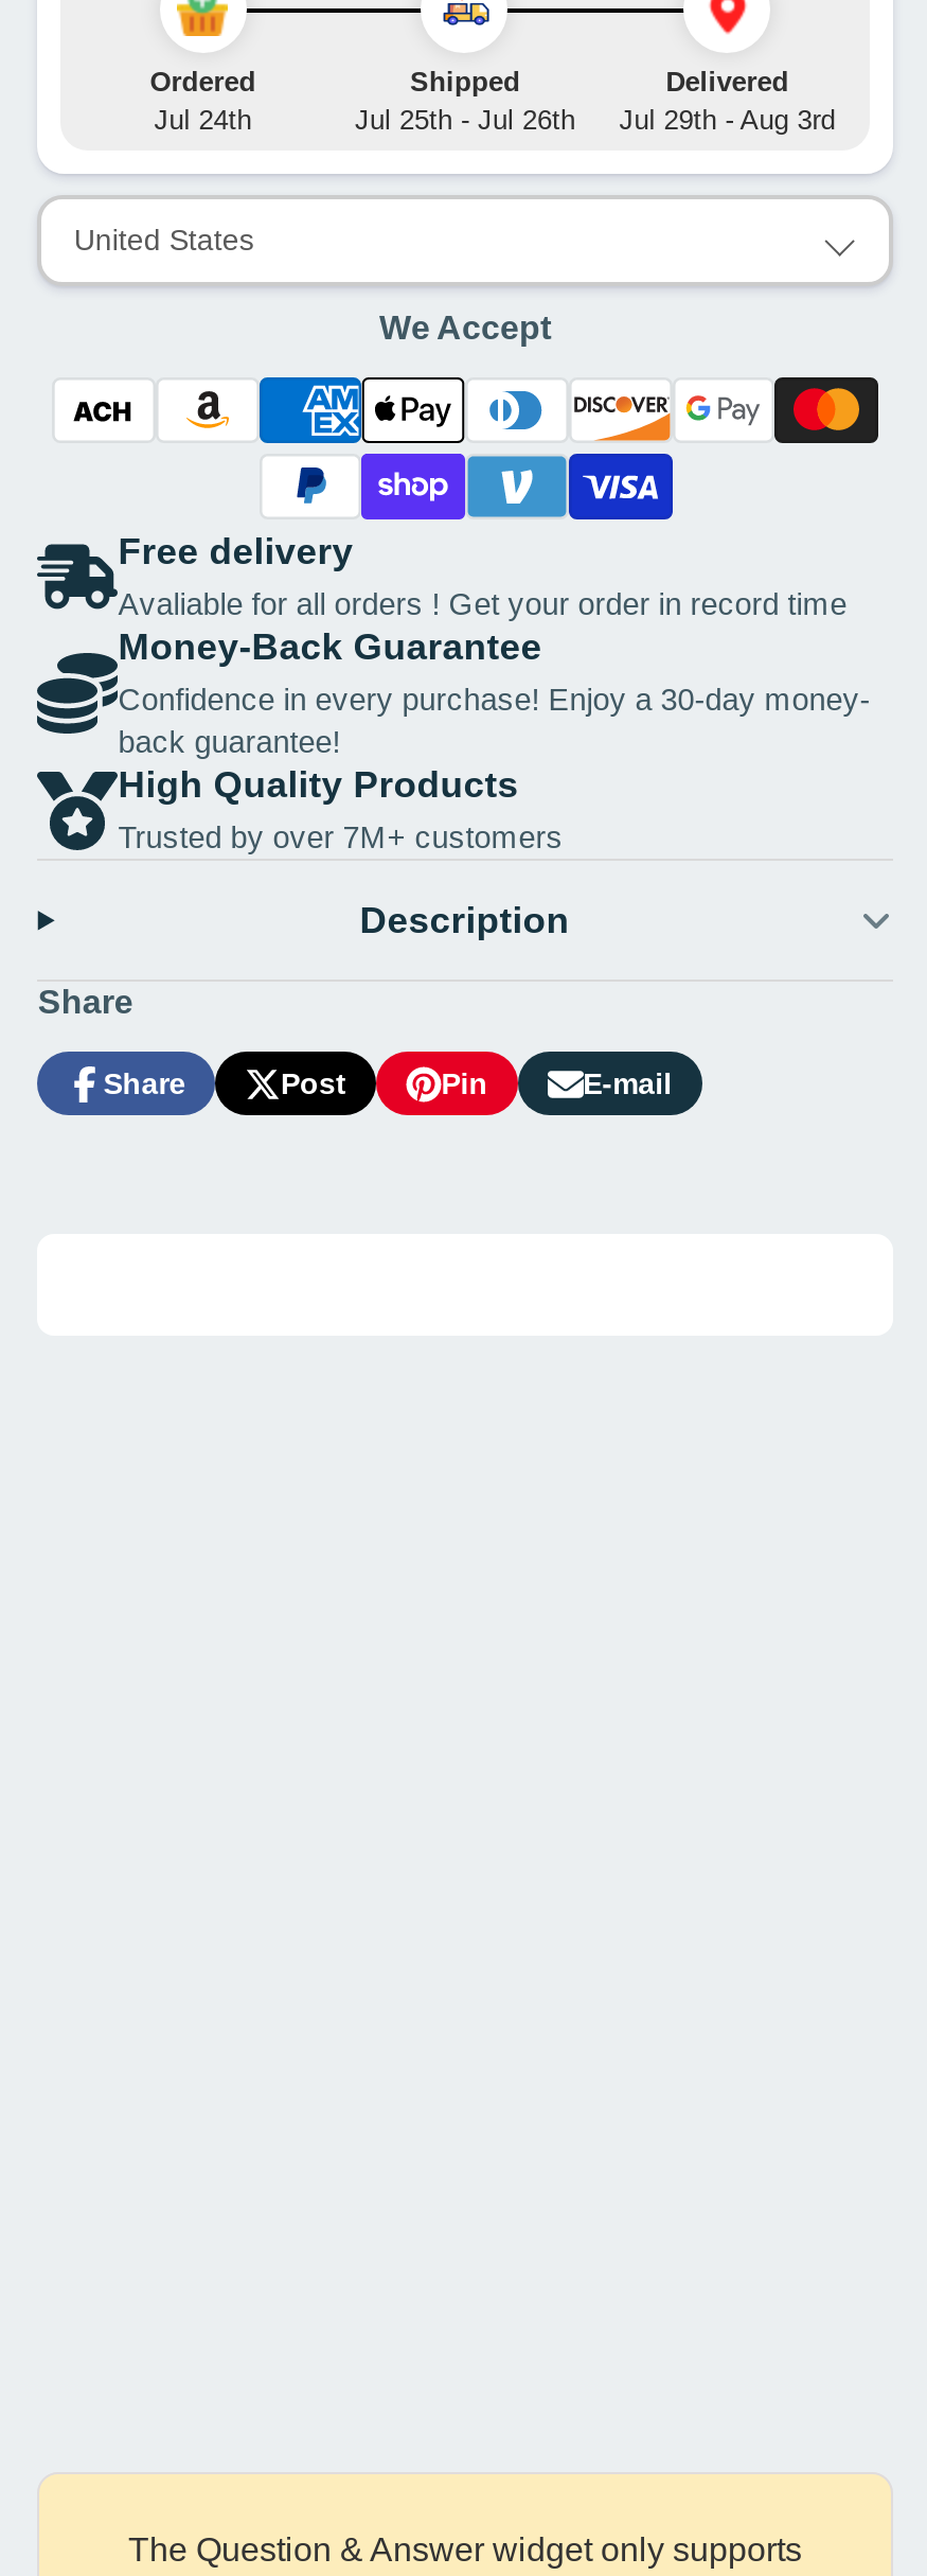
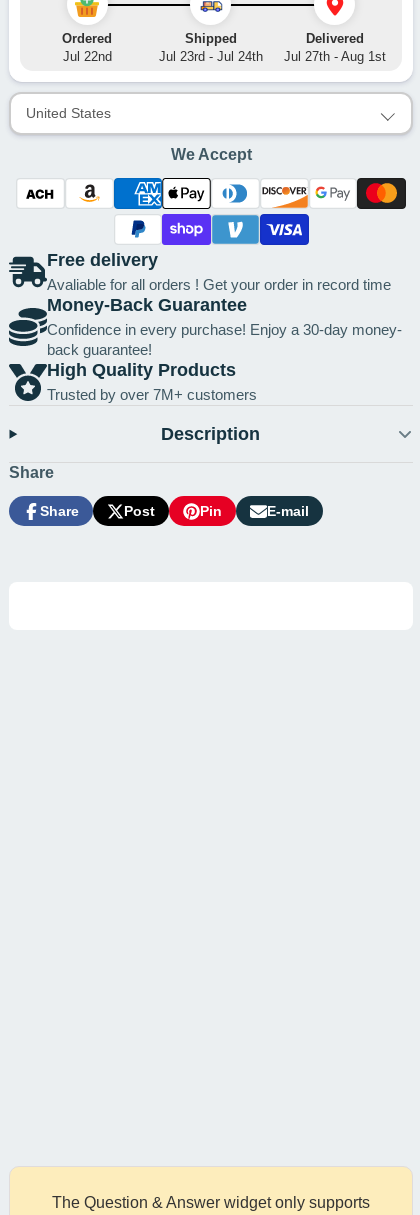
[154,104,252,136] Jul 24th -> [63,49,112,64] Jul 22nd
[355,104,575,136] Jul 25th - Jul 26th -> [159,49,263,64] Jul 23rd - Jul 24th
[619,104,835,136] Jul 29th - Aug 3rd -> [284,49,386,64] Jul 27th - Aug 1st

